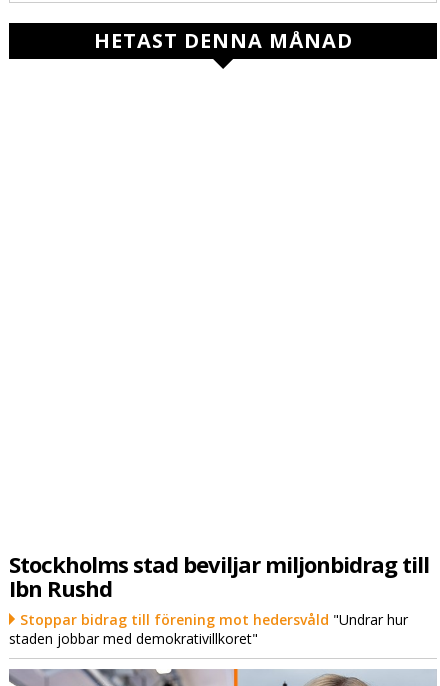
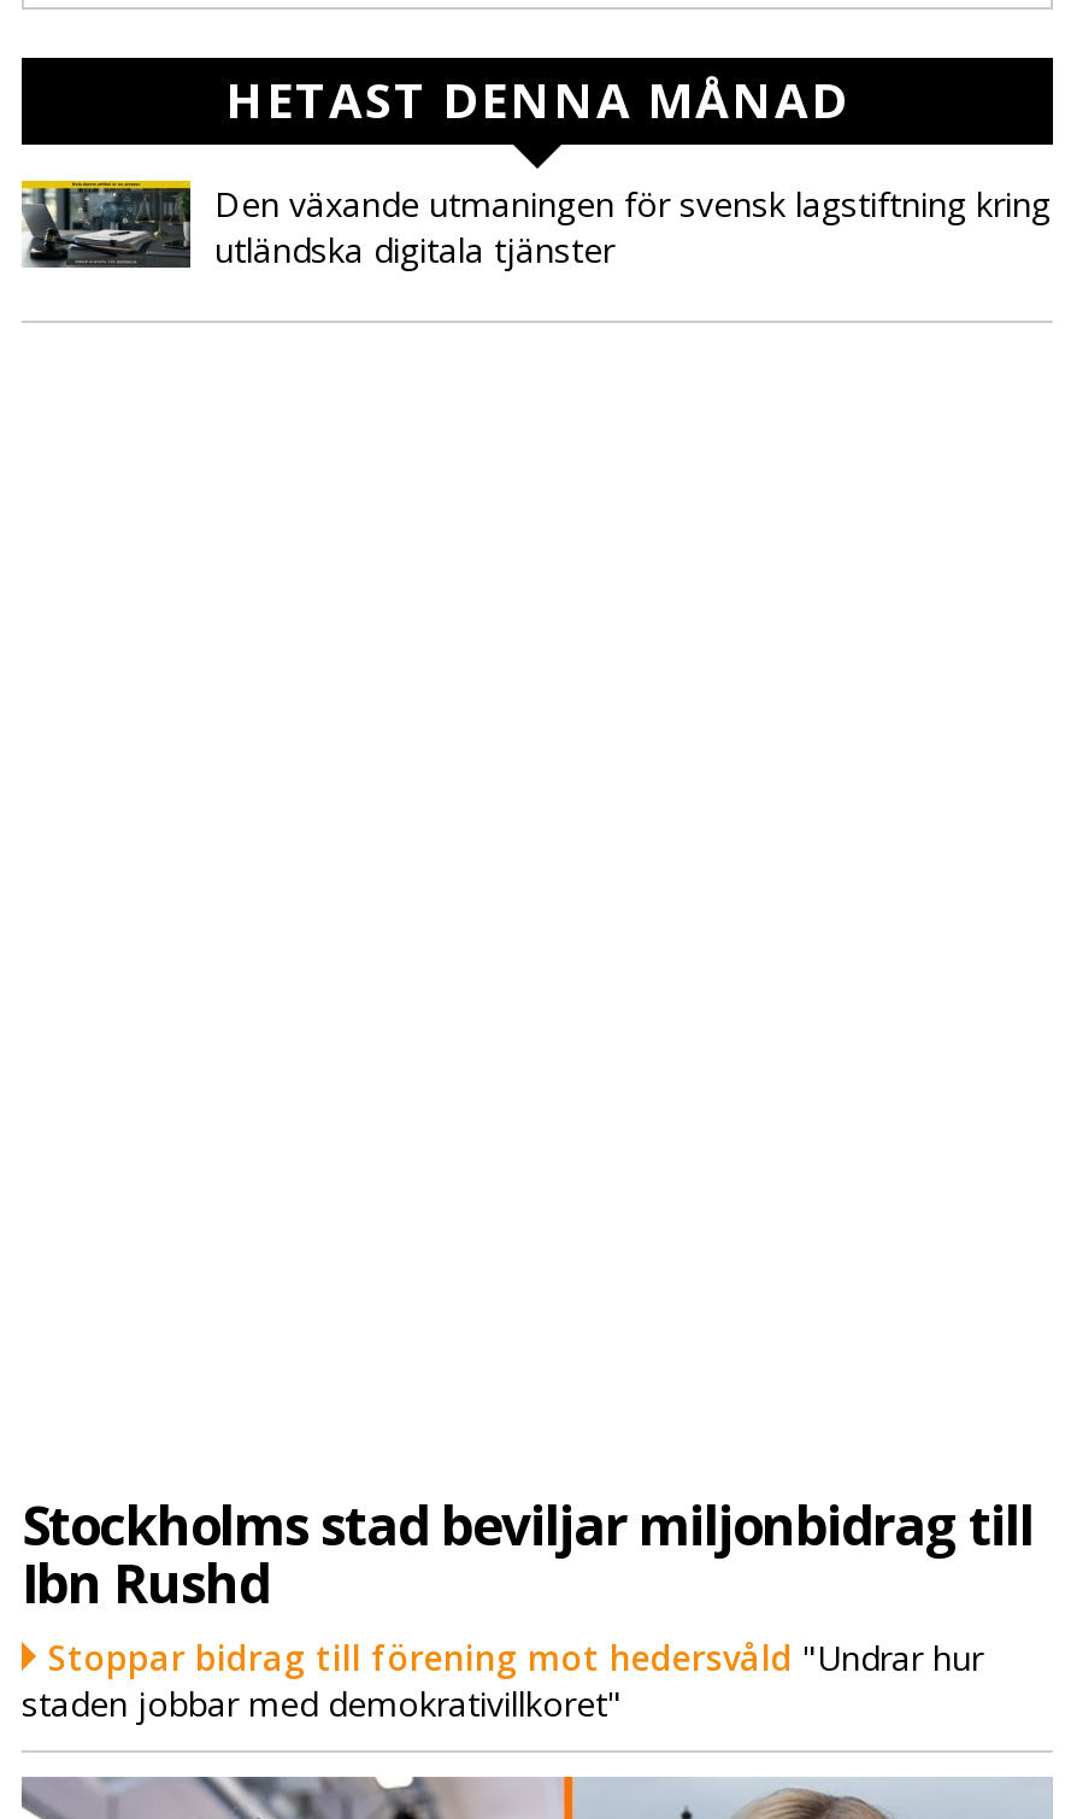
none -> [19,177,1051,273] [image] | Den växande utmaningen för svensk lagstiftning kring | utländska digitala tjänster

